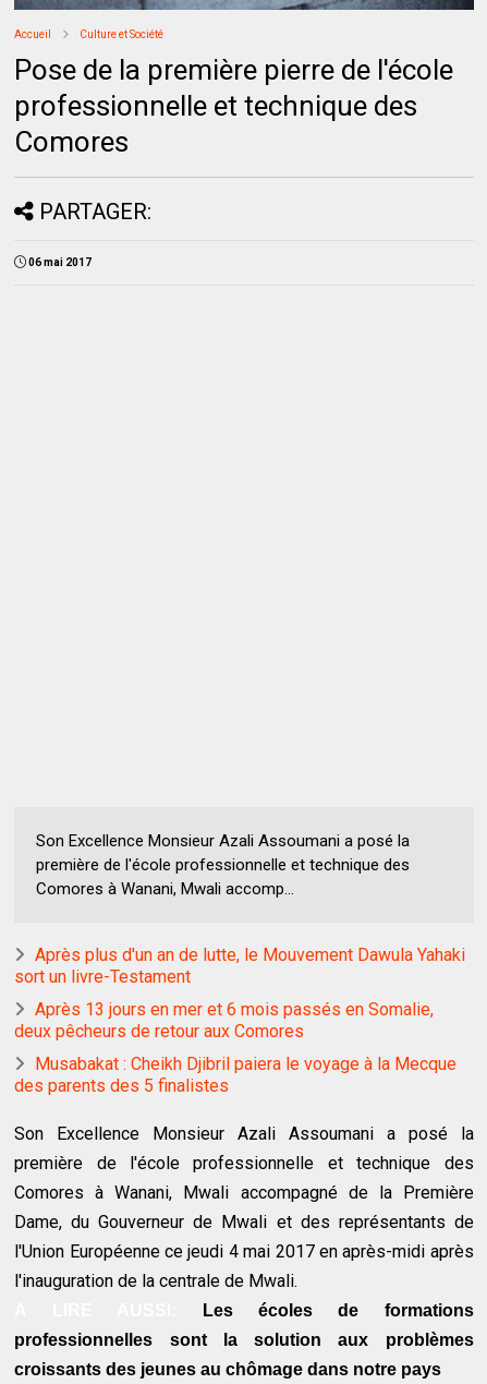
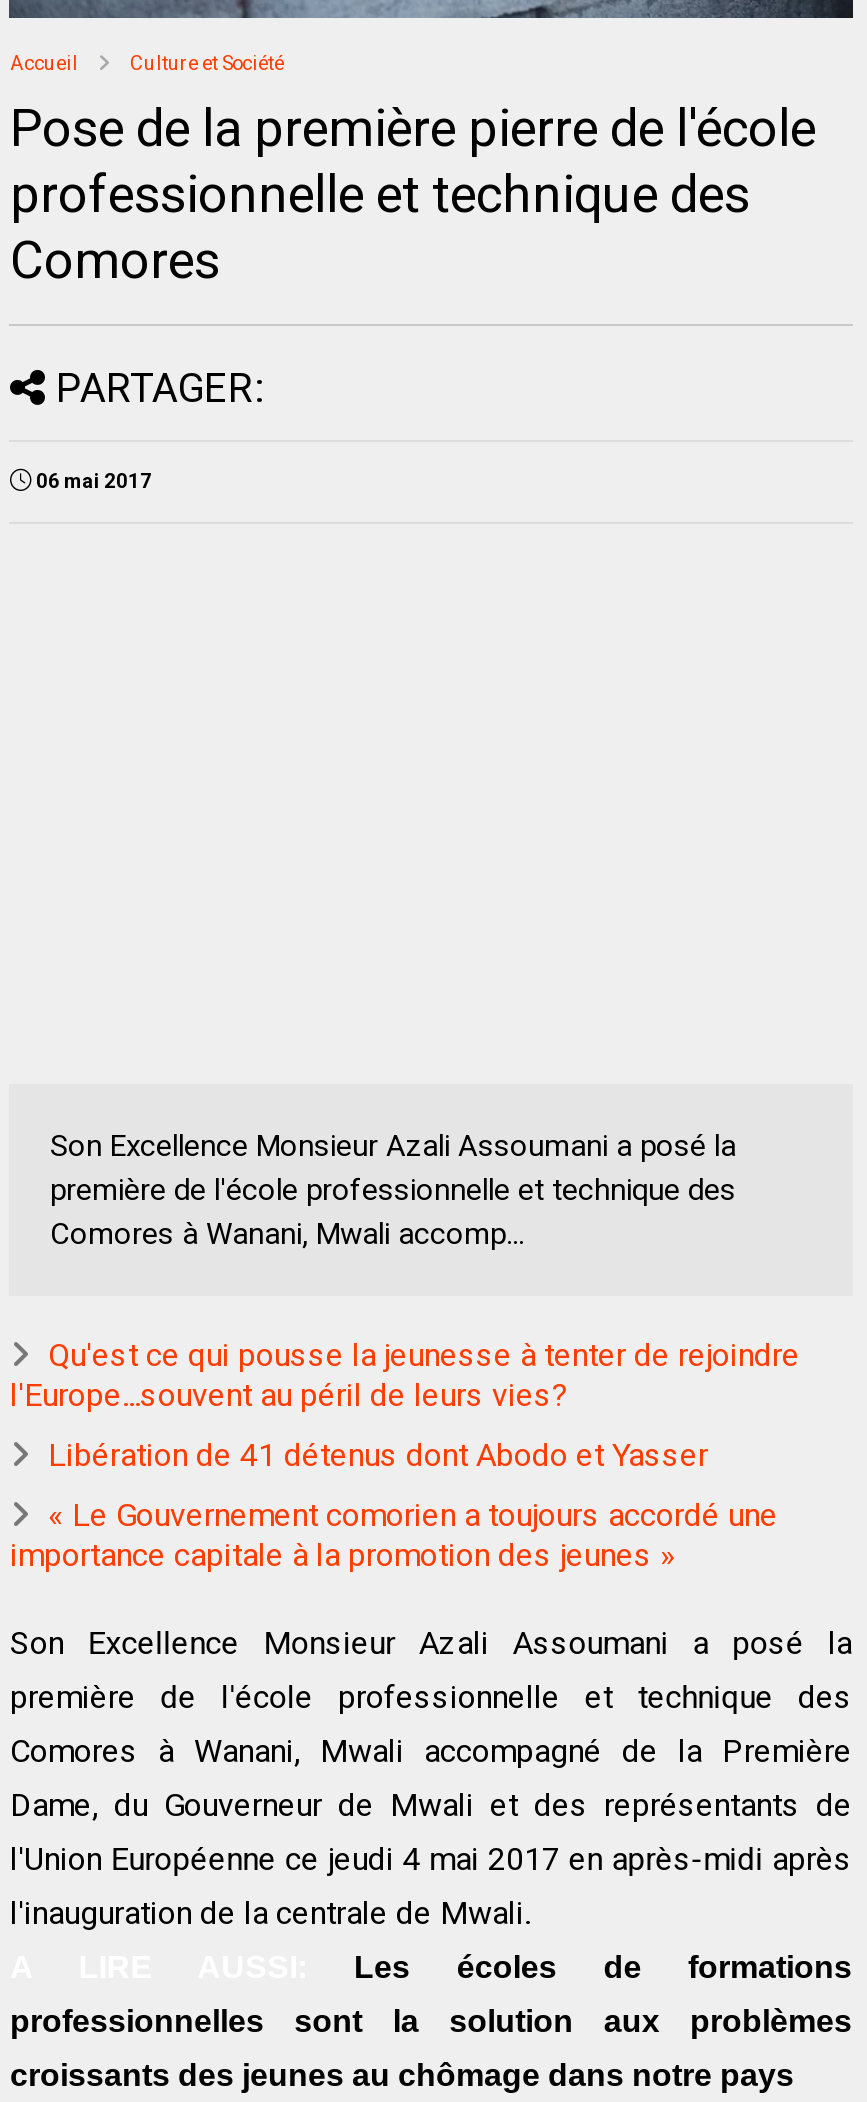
[15,944,466,987] Après plus d'un an de lutte, le Mouvement Dawula Yahaki | sort un livre-Testament -> [10,1335,800,1413] Qu'est ce qui pousse la jeunesse à tenter de rejoindre | l'Europe...souvent au péril de leurs vies?
[15,999,434,1041] Après 13 jours en mer et 6 mois passés en Somalie, | deux pêcheurs de retour aux Comores -> [48,1435,708,1473] Libération de 41 détenus dont Abodo et Yasser
[15,1053,457,1096] Musabakat : Cheikh Djibril paiera le voyage à la Mecque | des parents des 5 finalistes -> [10,1495,778,1573] « Le Gouvernement comorien a toujours accordé une | importance capitale à la promotion des jeunes »

